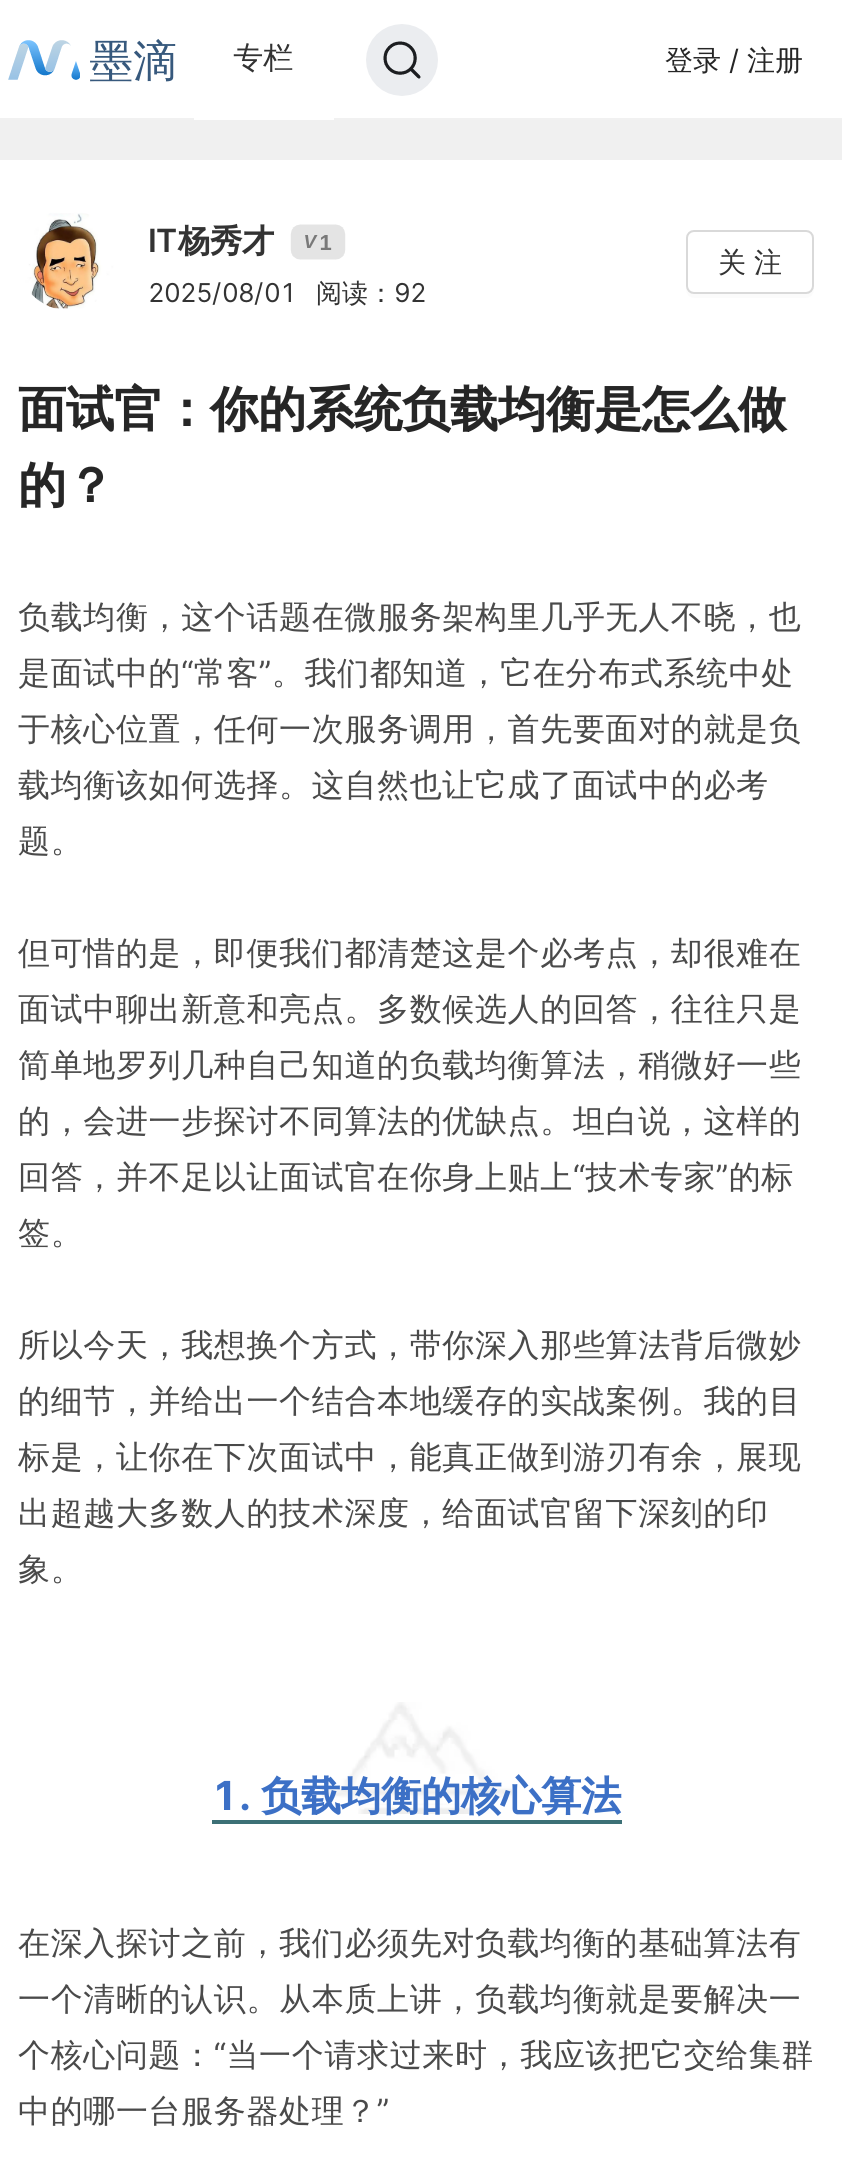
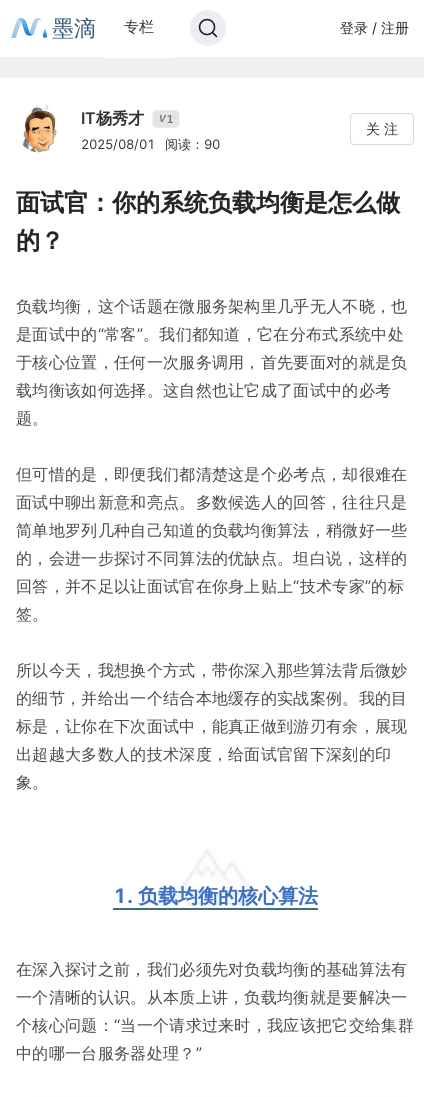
[148,276,426,308] 2025/08/01 阅读：92 -> [81,136,220,152] 2025/08/01 阅读：90

